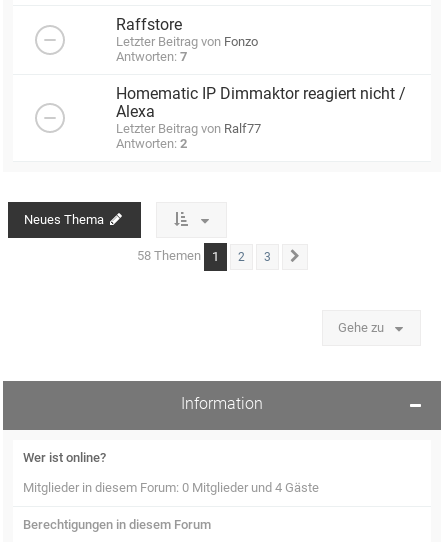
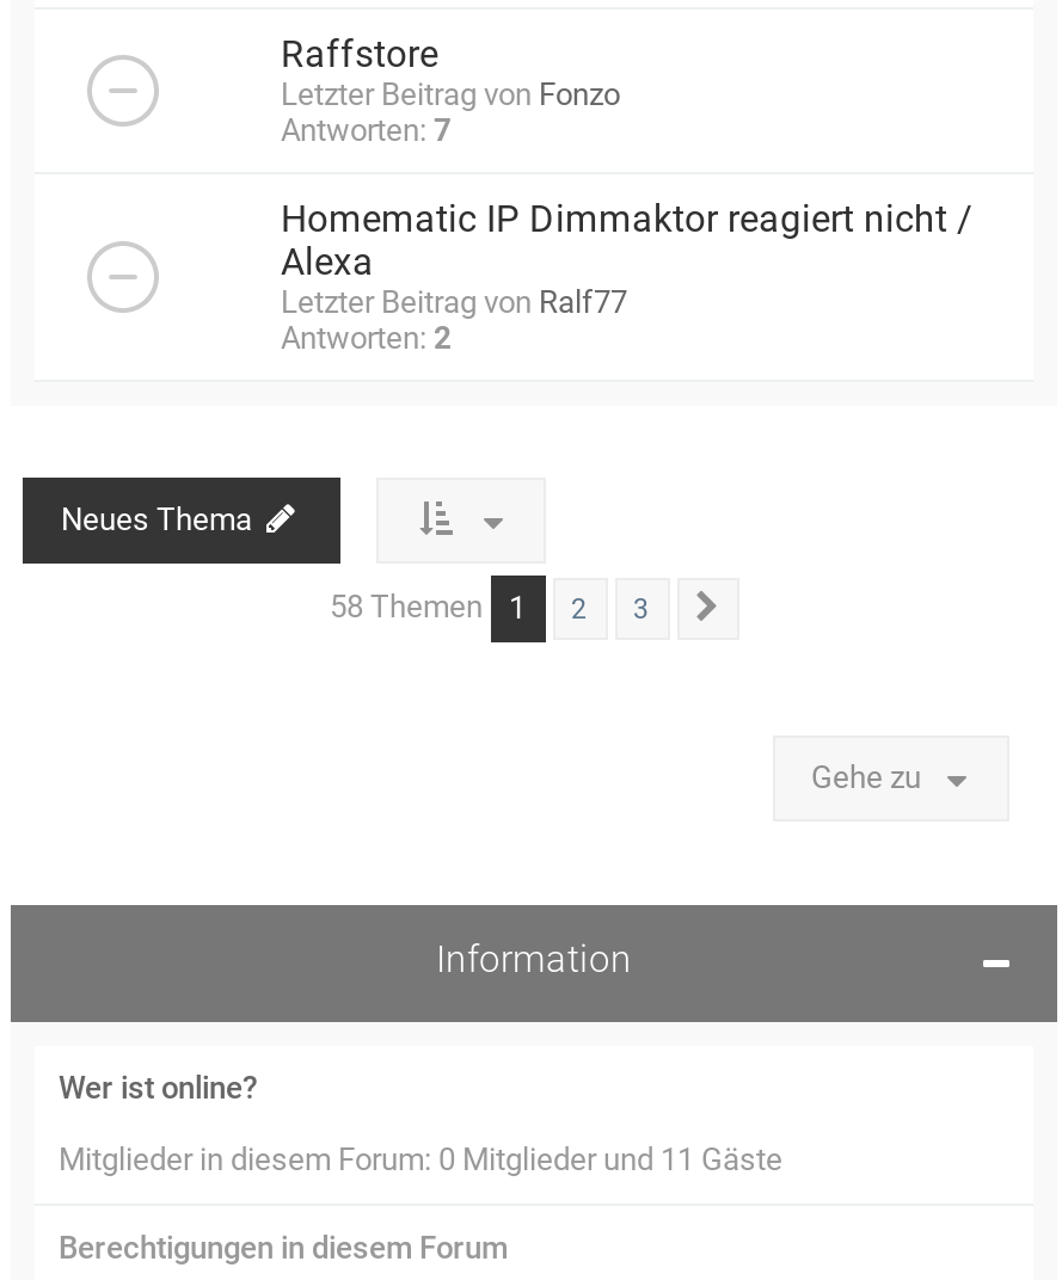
[23,480,319,495] Mitglieder in diesem Forum: 0 Mitglieder und 4 Gäste -> [59,1141,782,1177] Mitglieder in diesem Forum: 0 Mitglieder und 11 Gäste

